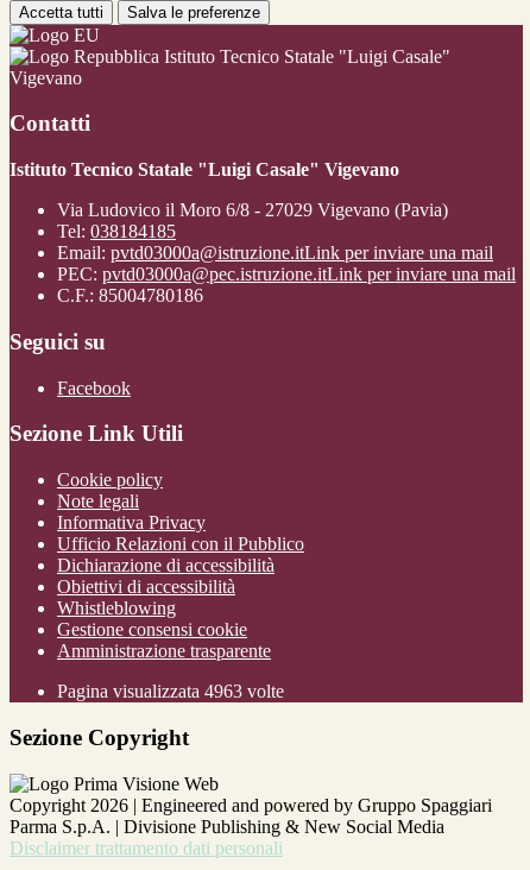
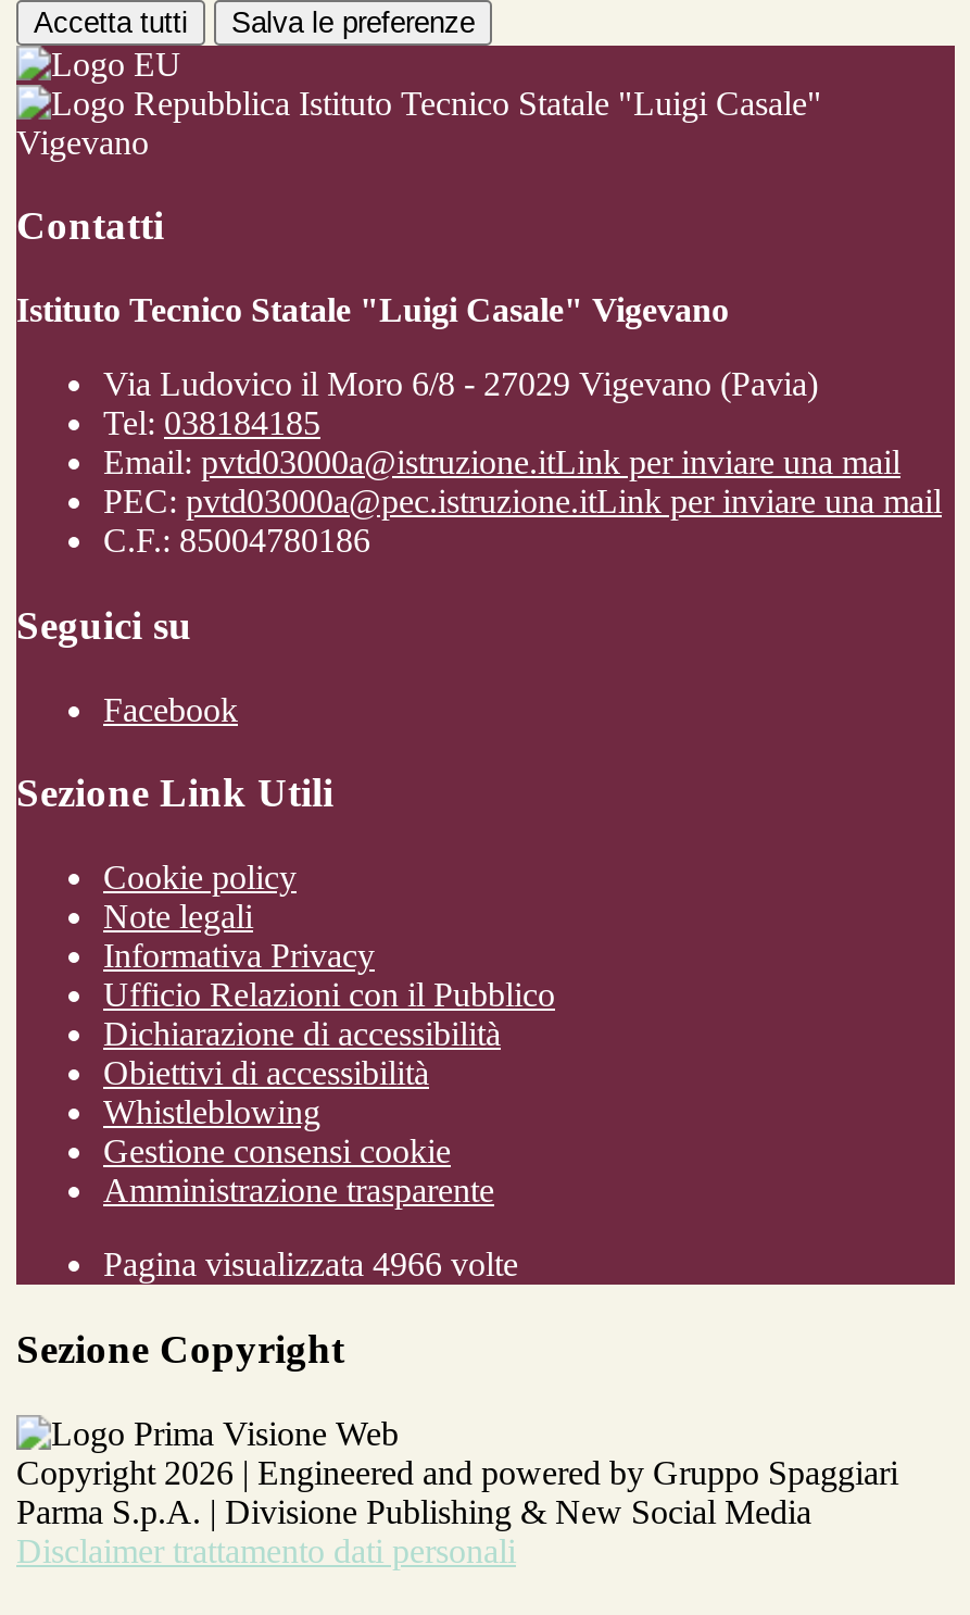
[57,681,284,701] Pagina visualizzata 4963 volte -> [103,1246,518,1283] Pagina visualizzata 4966 volte

